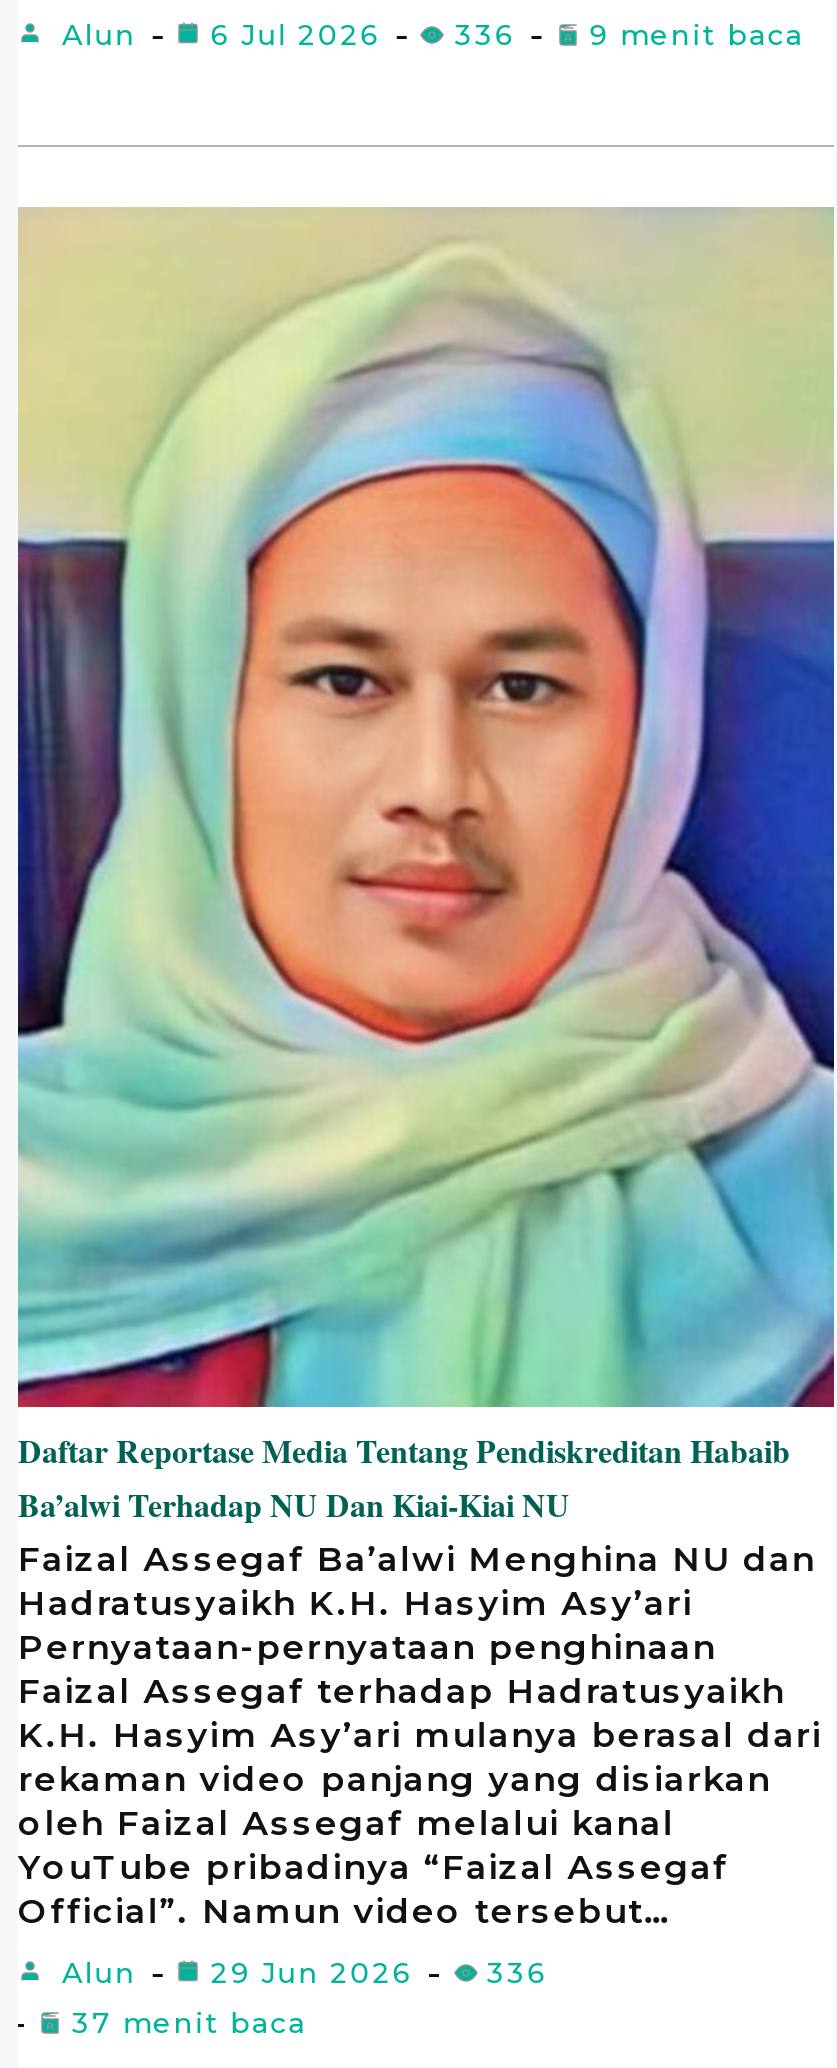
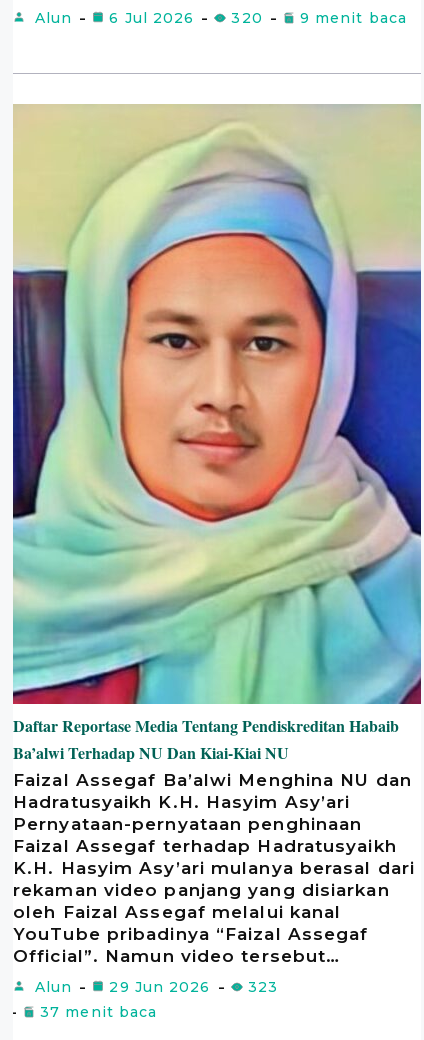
[455,17,515,53] 336 -> [231,9,263,27] 320
[487,1955,548,1991] 336 -> [247,978,278,996] 323

